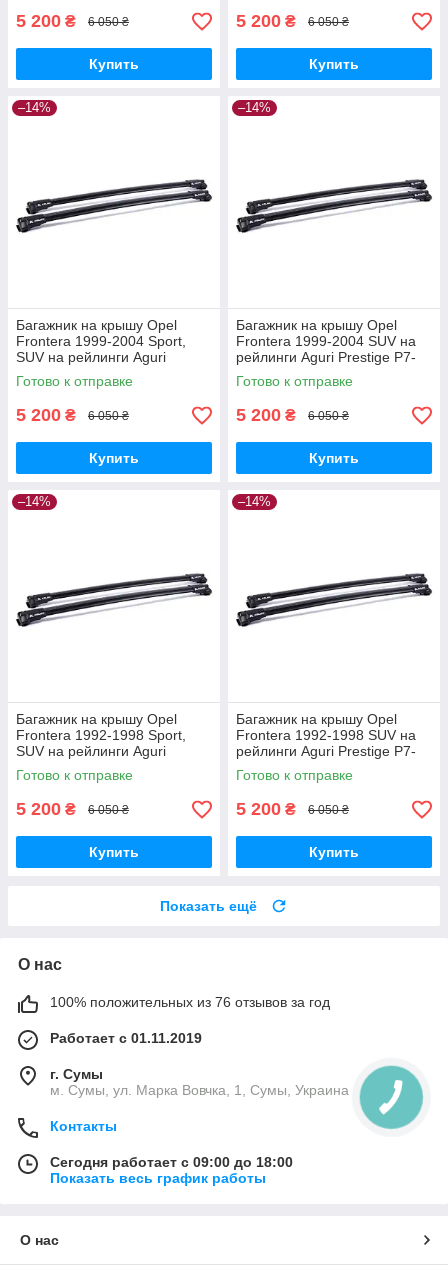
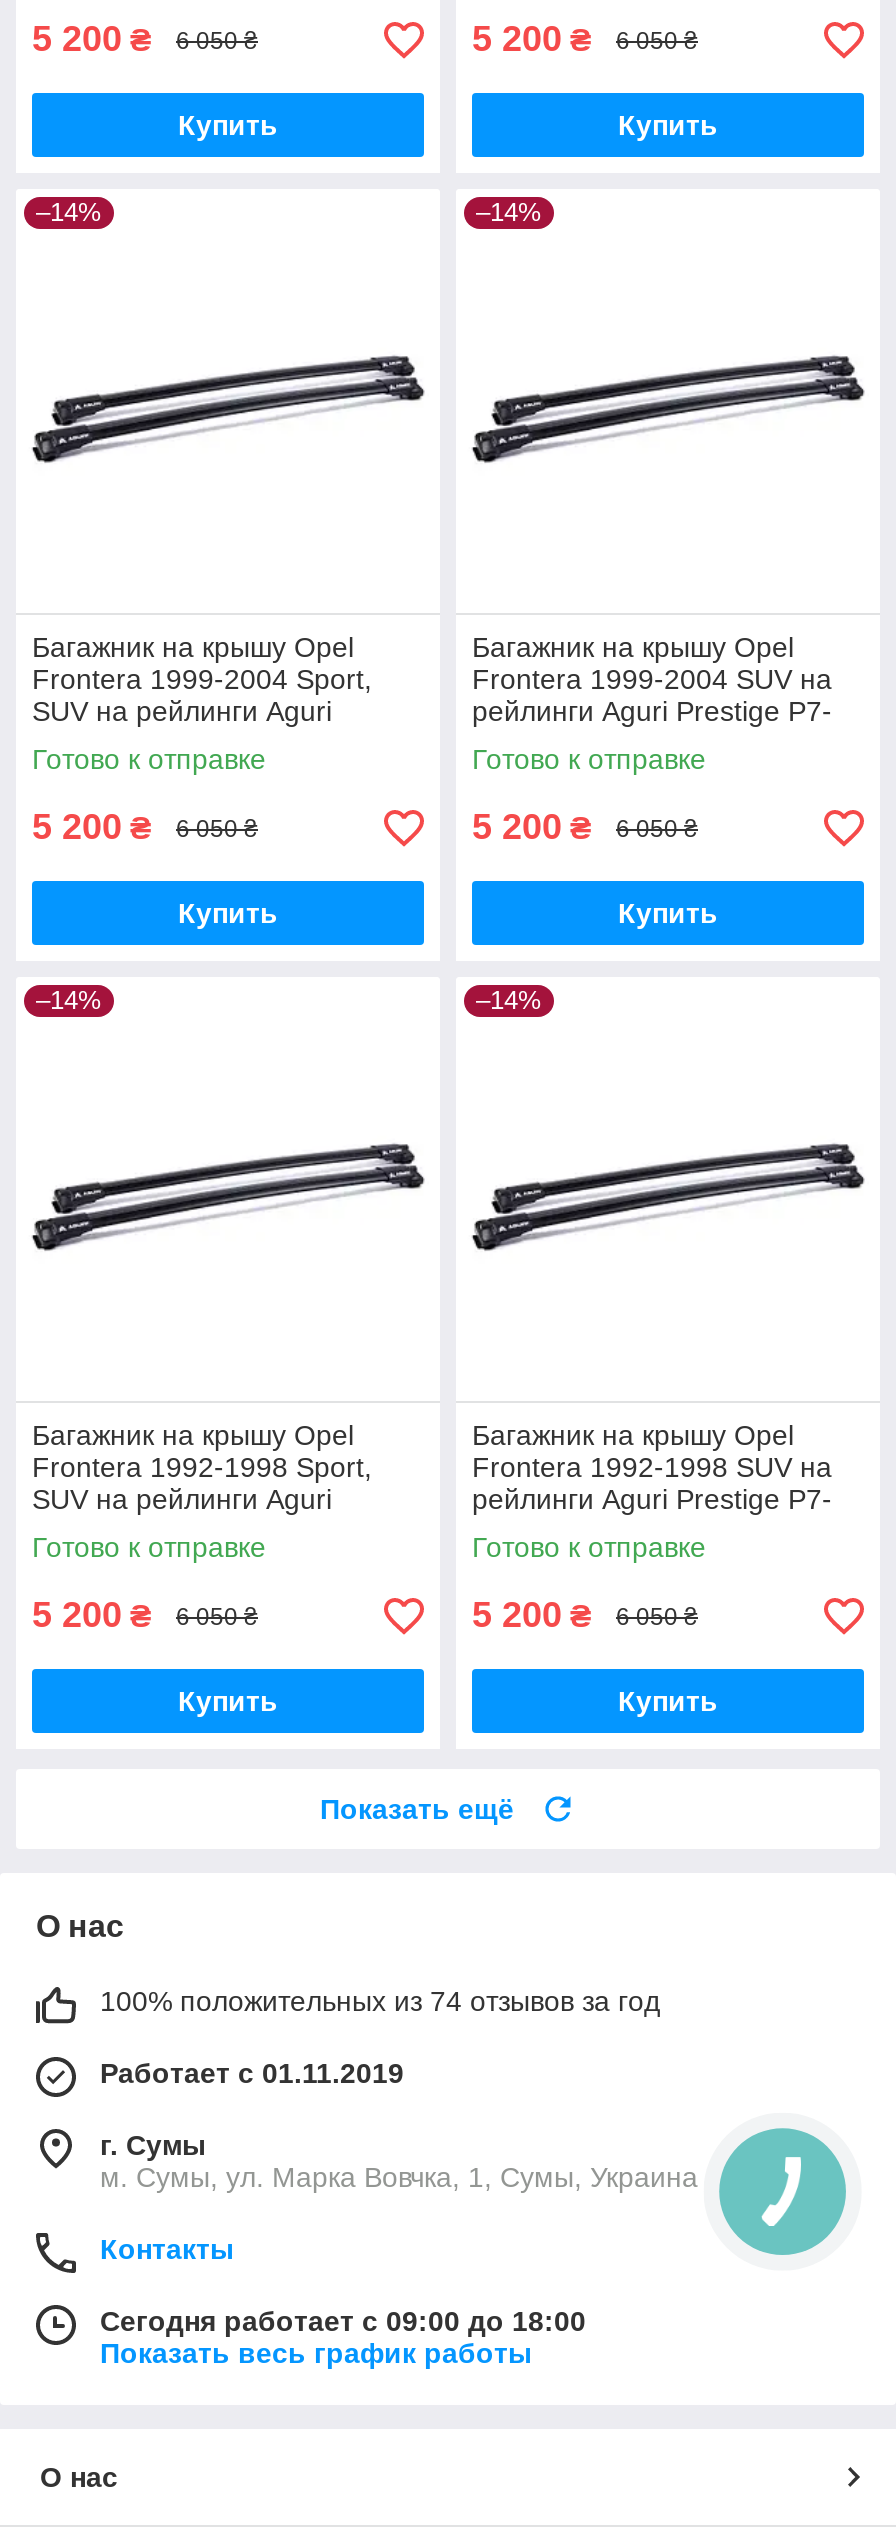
[50,994,330,1010] 100% положительных из 76 отзывов за год -> [100,1985,660,2017] 100% положительных из 74 отзывов за год

